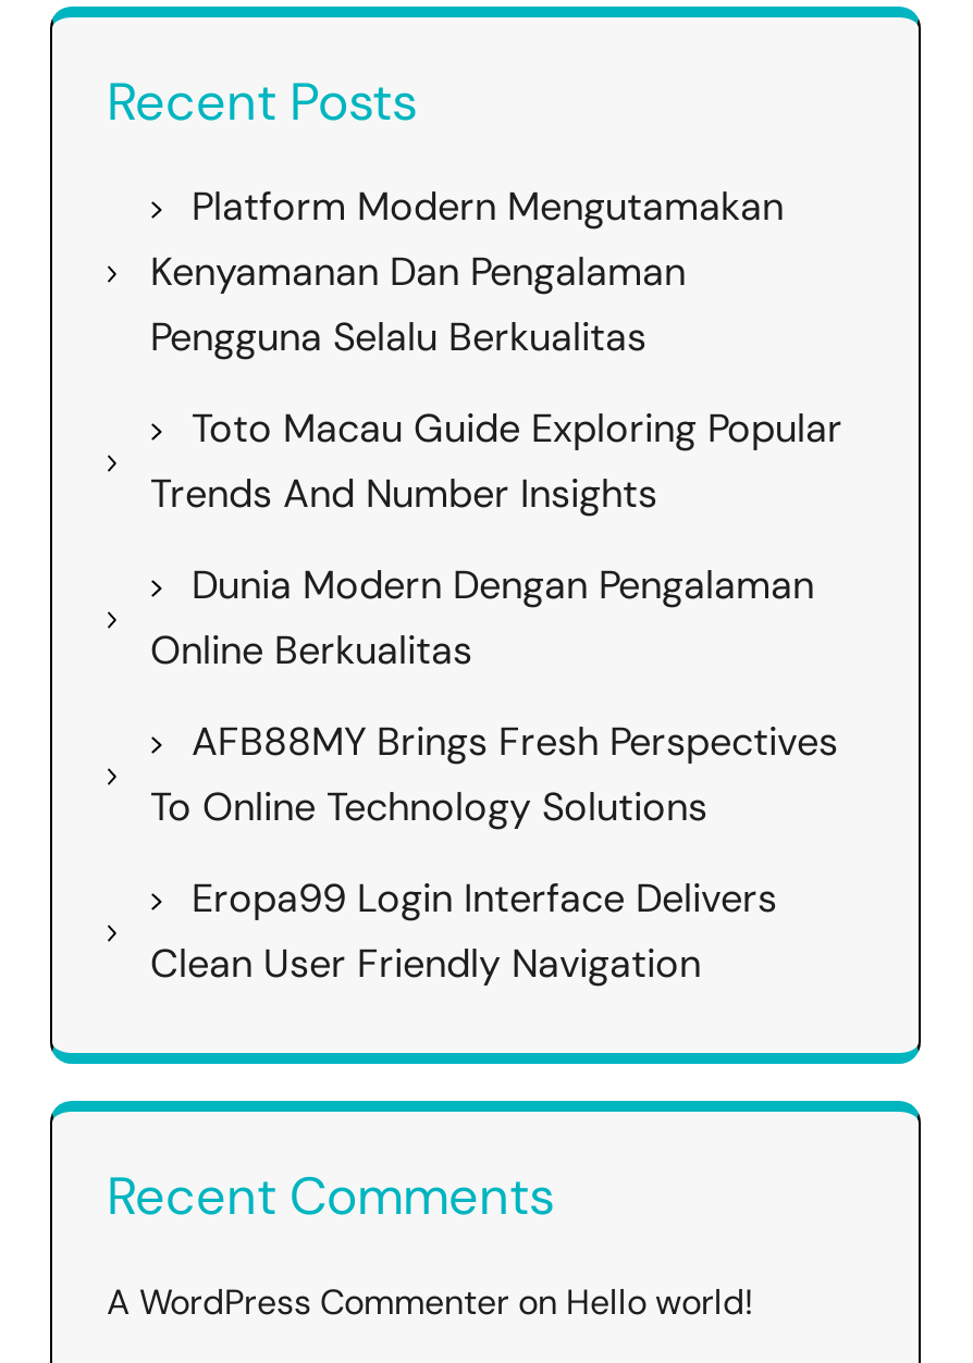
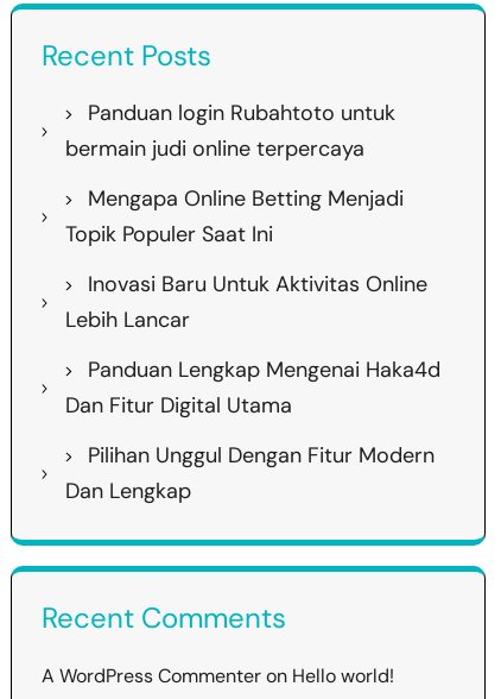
[150,181,784,364] Platform Modern Mengutamakan | Kenyamanan Dan Pengalaman | Pengguna Selalu Berkualitas -> [65,99,395,163] Panduan login Rubahtoto untuk | bermain judi online terpercaya
[150,403,842,520] Toto Macau Guide Exploring Popular | Trends And Number Insights -> [65,184,404,249] Mengapa Online Betting Menjadi | Topik Populer Saat Ini
[150,559,814,677] Dunia Modern Dengan Pengalaman | Online Berkualitas -> [65,270,427,334] Inovasi Baru Untuk Aktivitas Online | Lebih Lancar
[150,716,838,833] AFB88MY Brings Fresh Perspectives | To Online Technology Solutions -> [65,356,440,420] Panduan Lengkap Mengenai Haka4d | Dan Fitur Digital Utama
[150,873,777,990] Eropa99 Login Interface Delivers | Clean User Friendly Navigation -> [65,441,435,505] Pilihan Unggul Dengan Fitur Modern | Dan Lengkap

